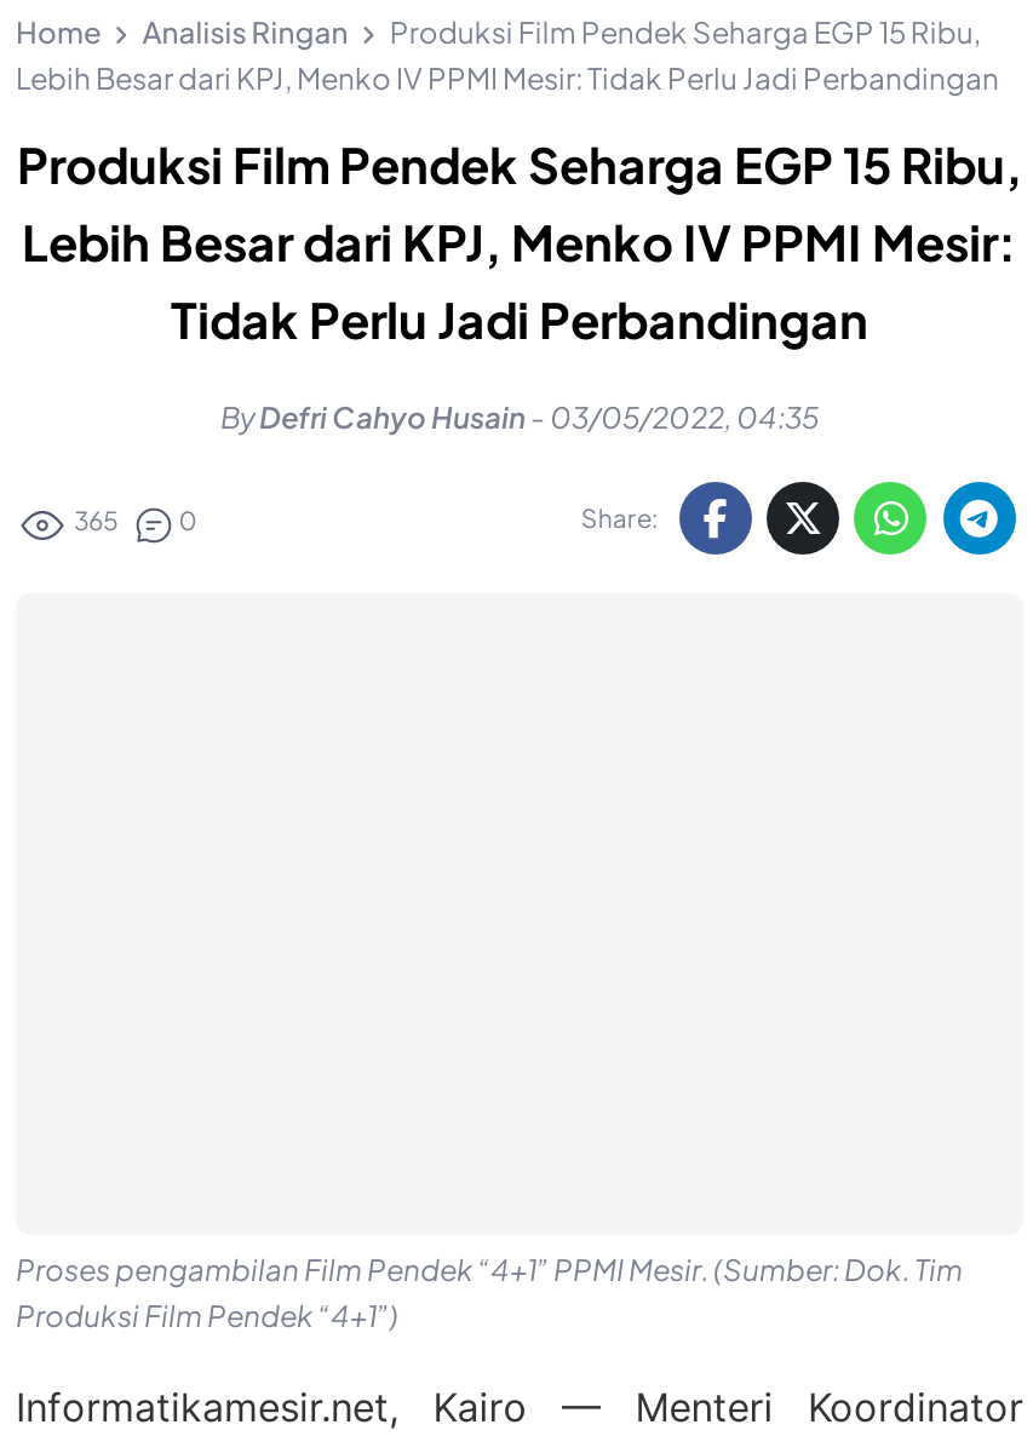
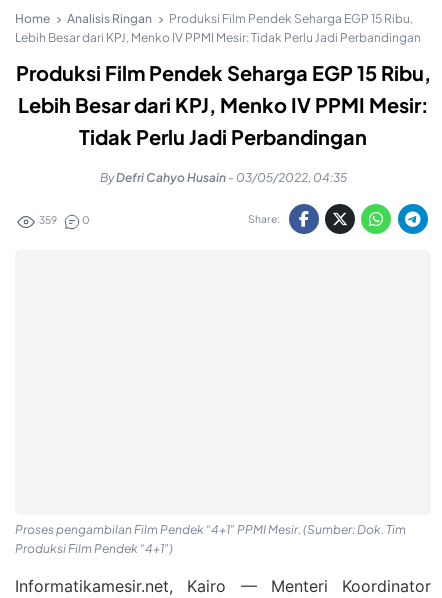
[69,505,122,536] 365 -> [37,213,59,226] 359

